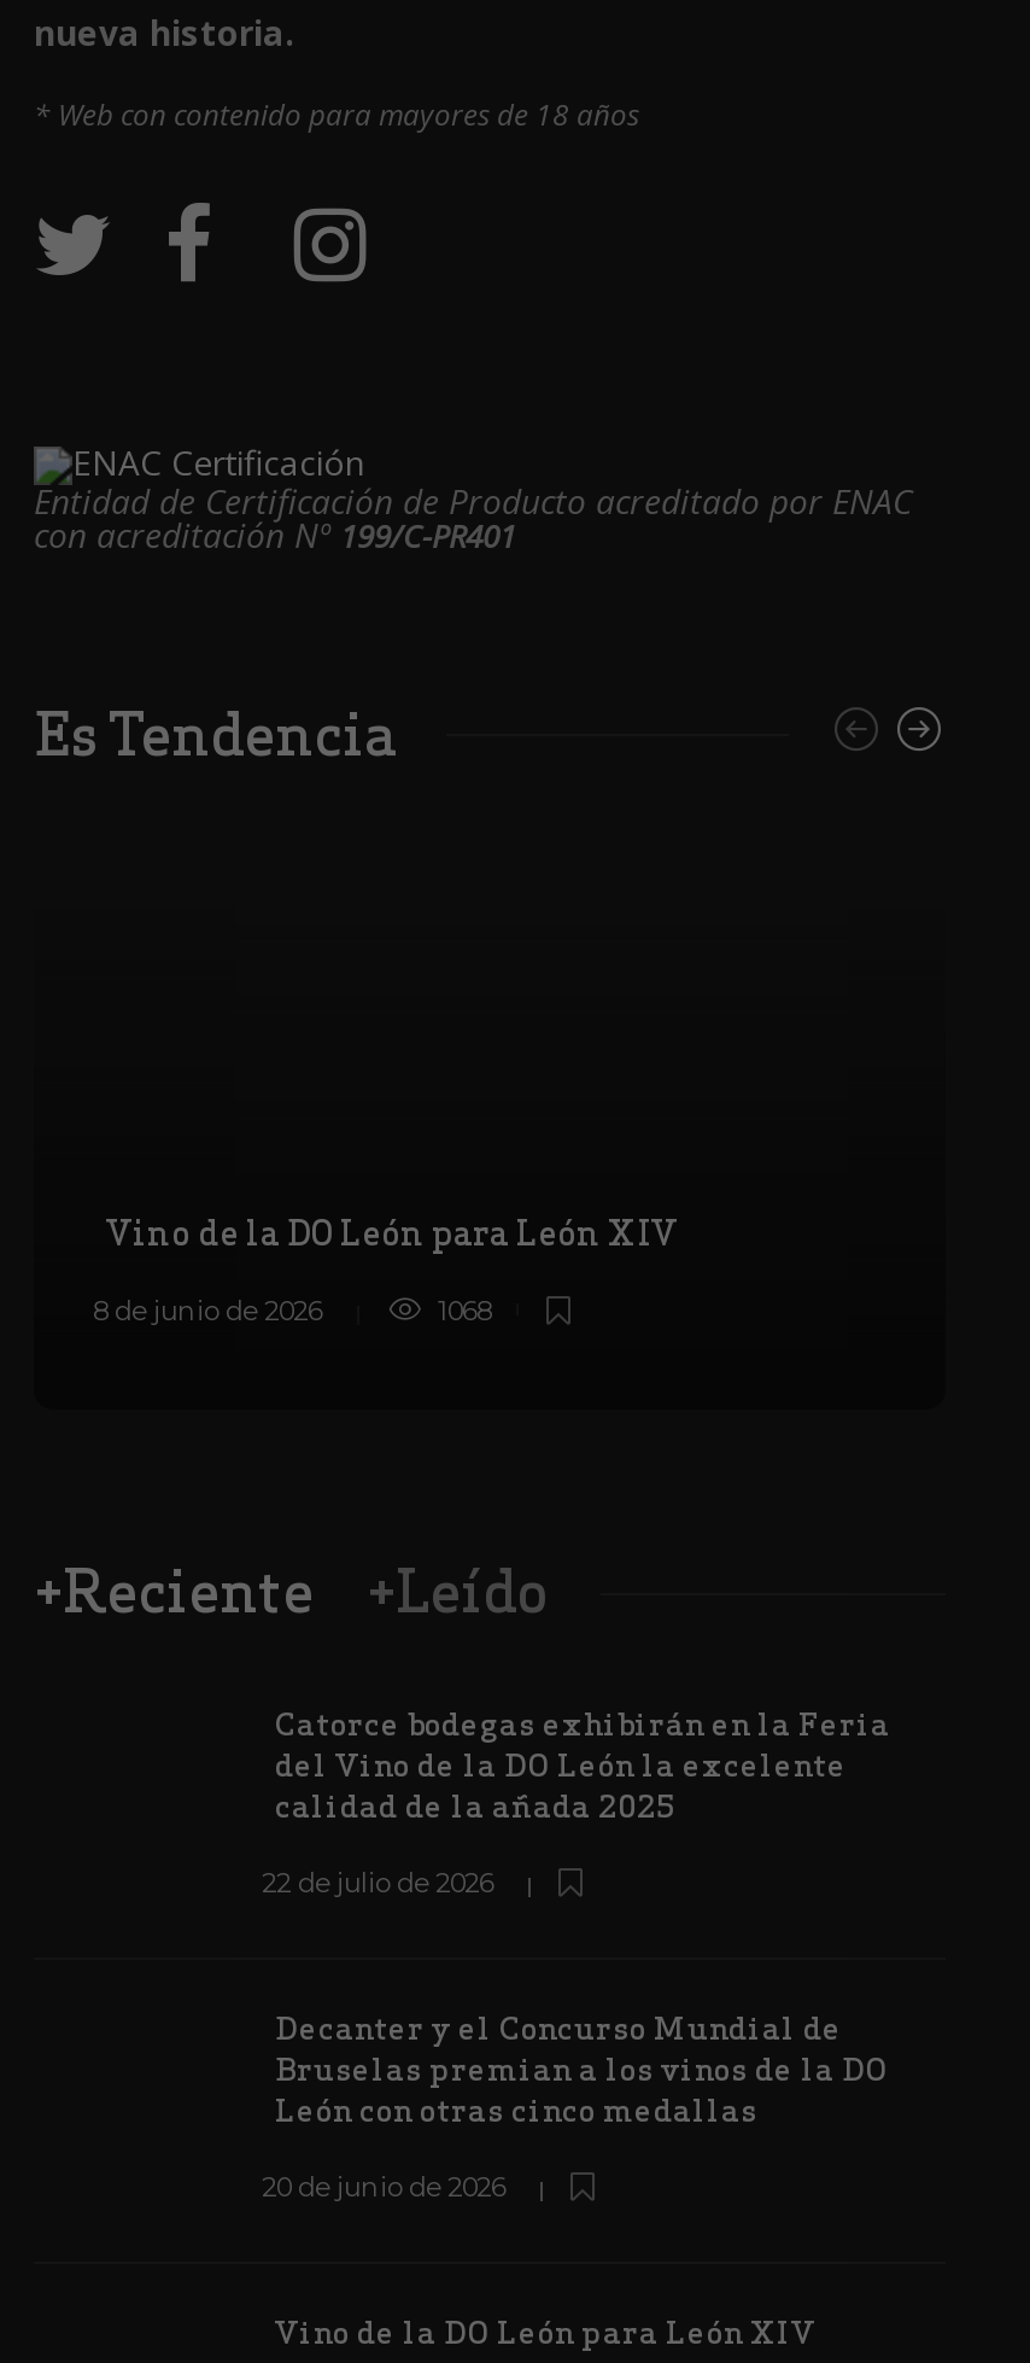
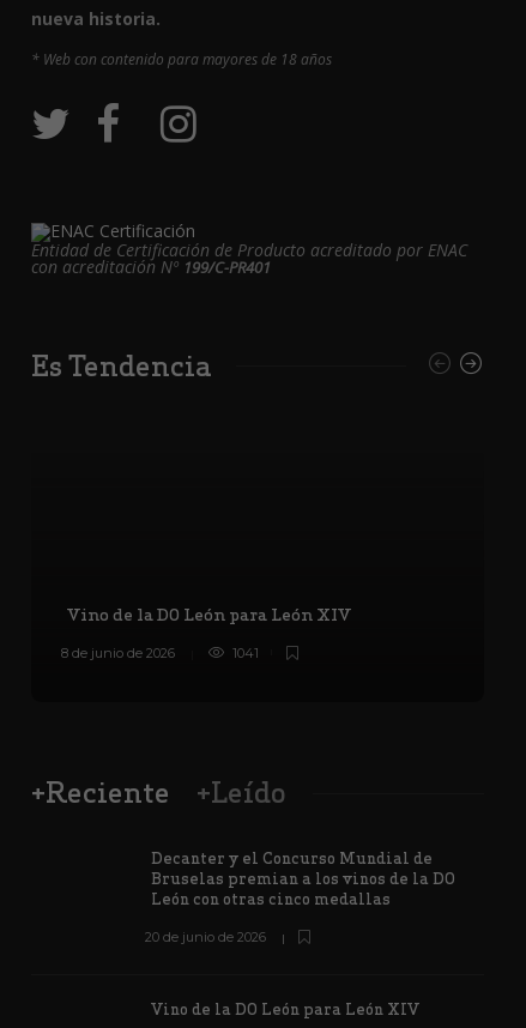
[431,1294,491,1328] 1068 -> [228,644,258,661] 1041
[262,1705,890,1900] Catorce bodegas exhibirán en la Feria | del Vino de la DO León la excelente | calidad de la añada 2025 | 22 de julio de 2026 -> none

